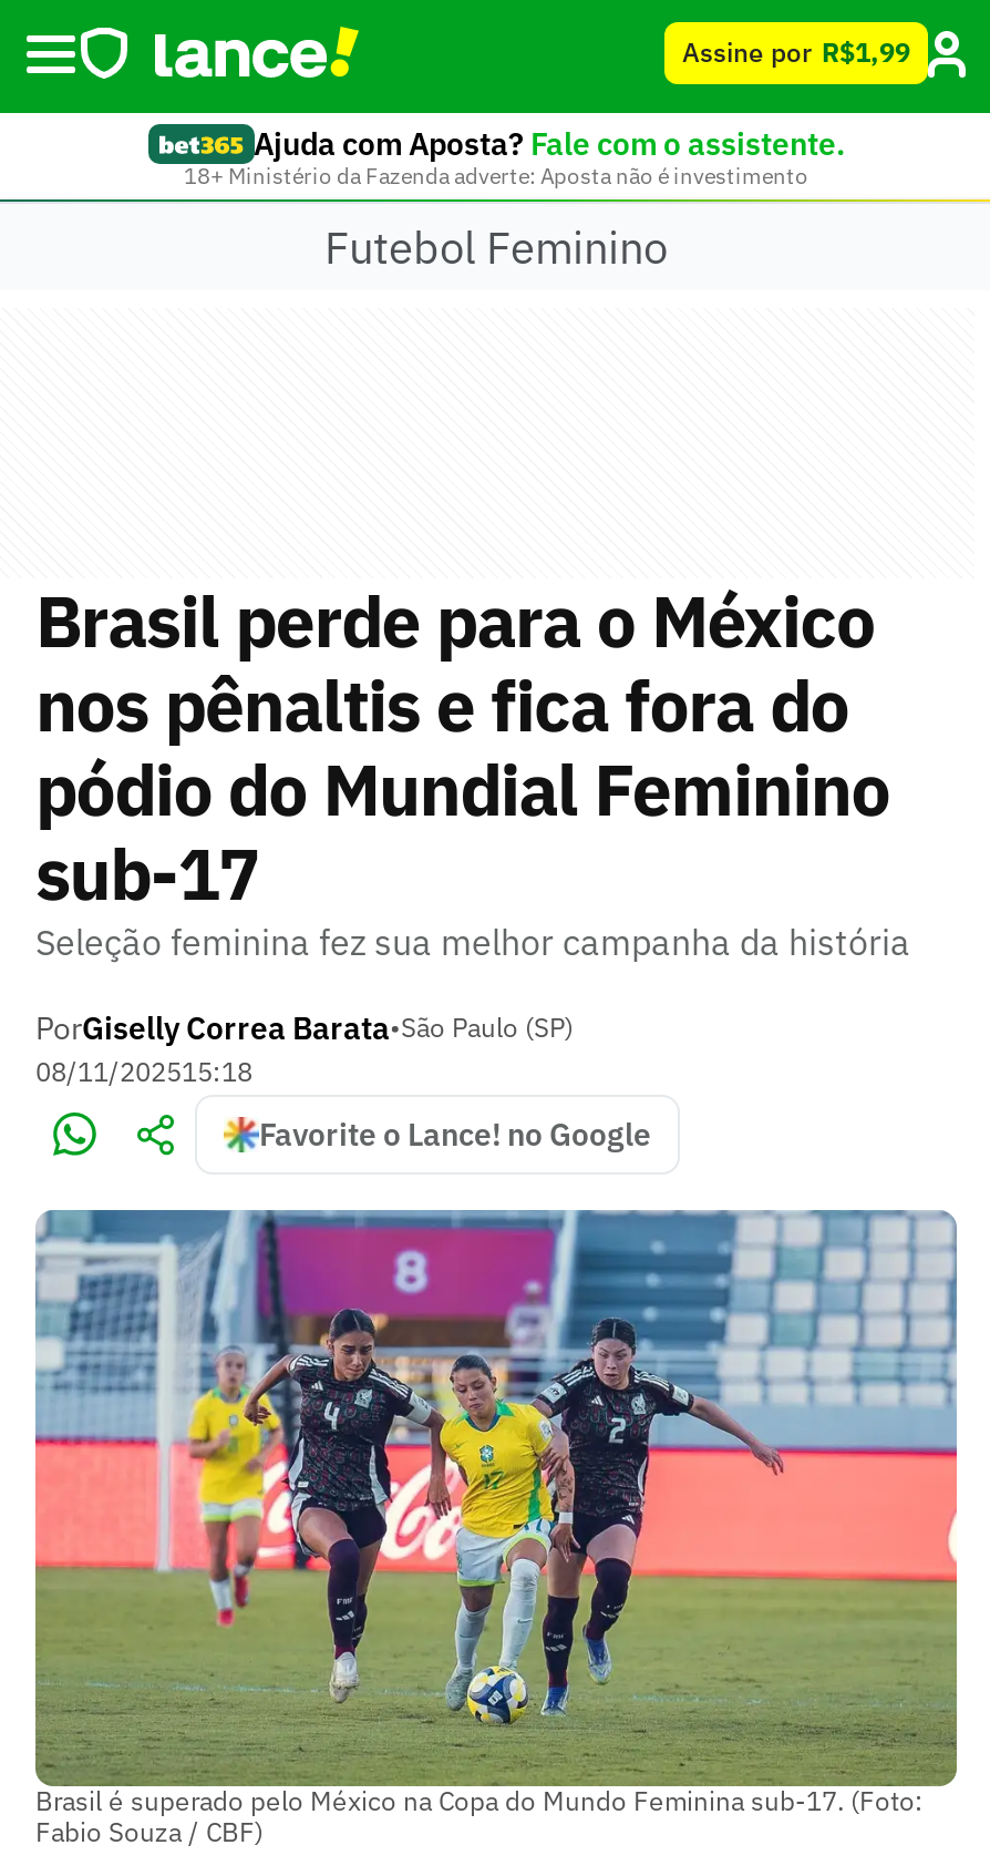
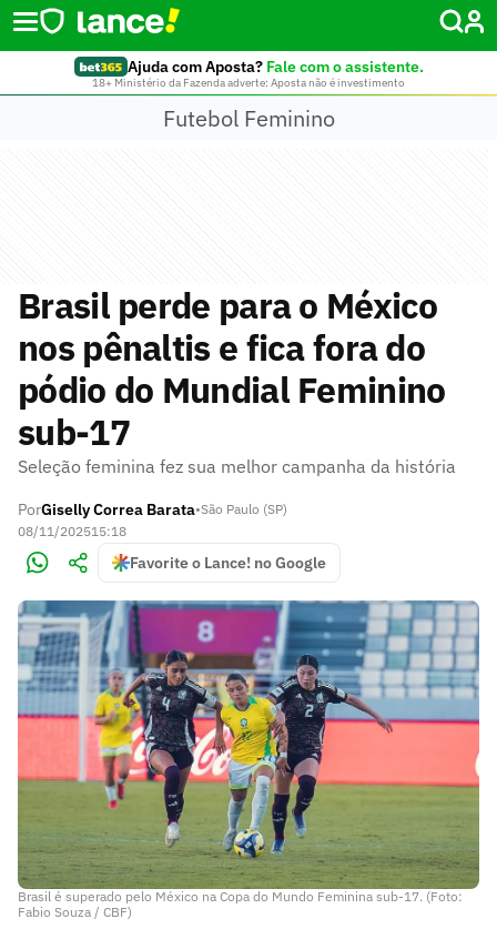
[682,35,910,69] Assine por R$1,99 -> none

